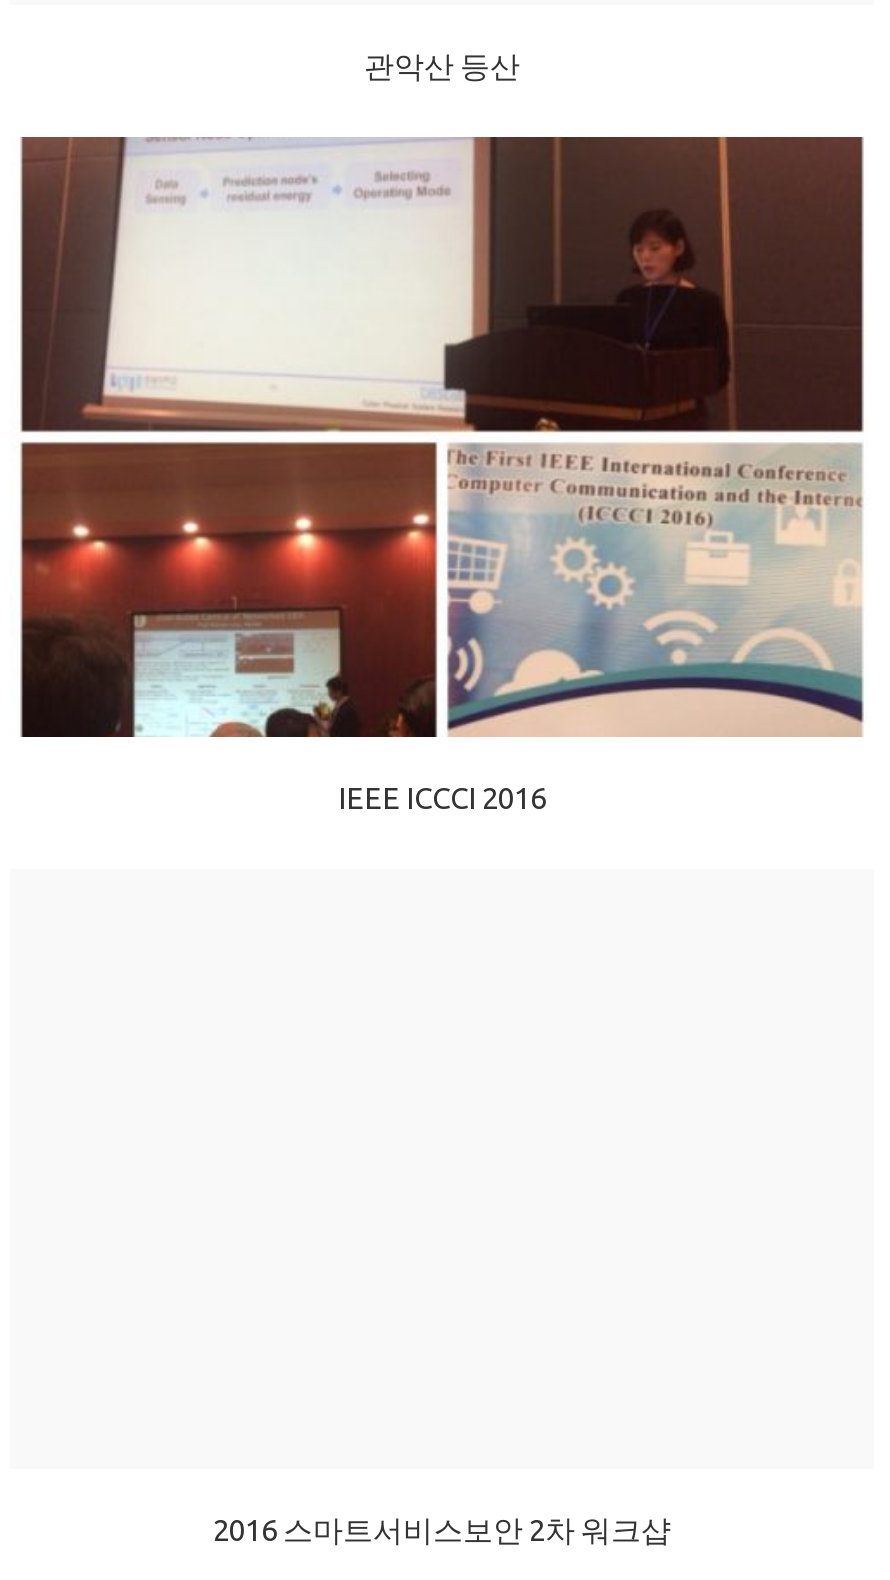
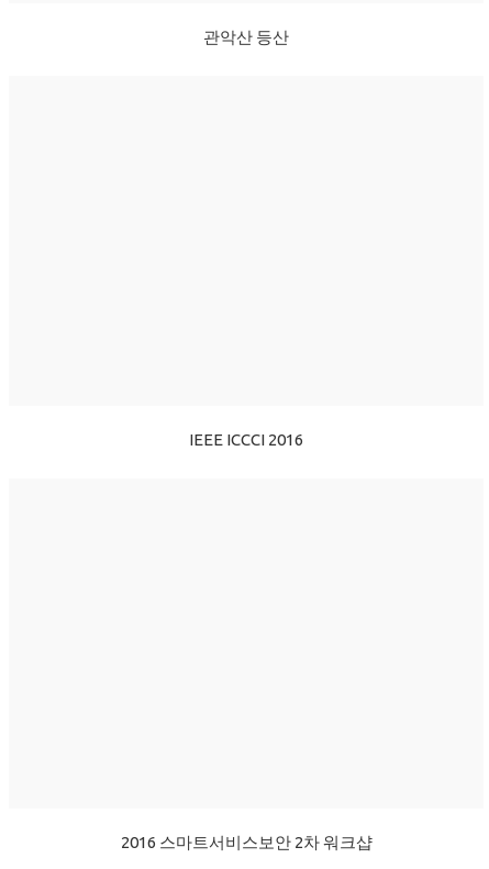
[20,135,866,739] [image] -> none

